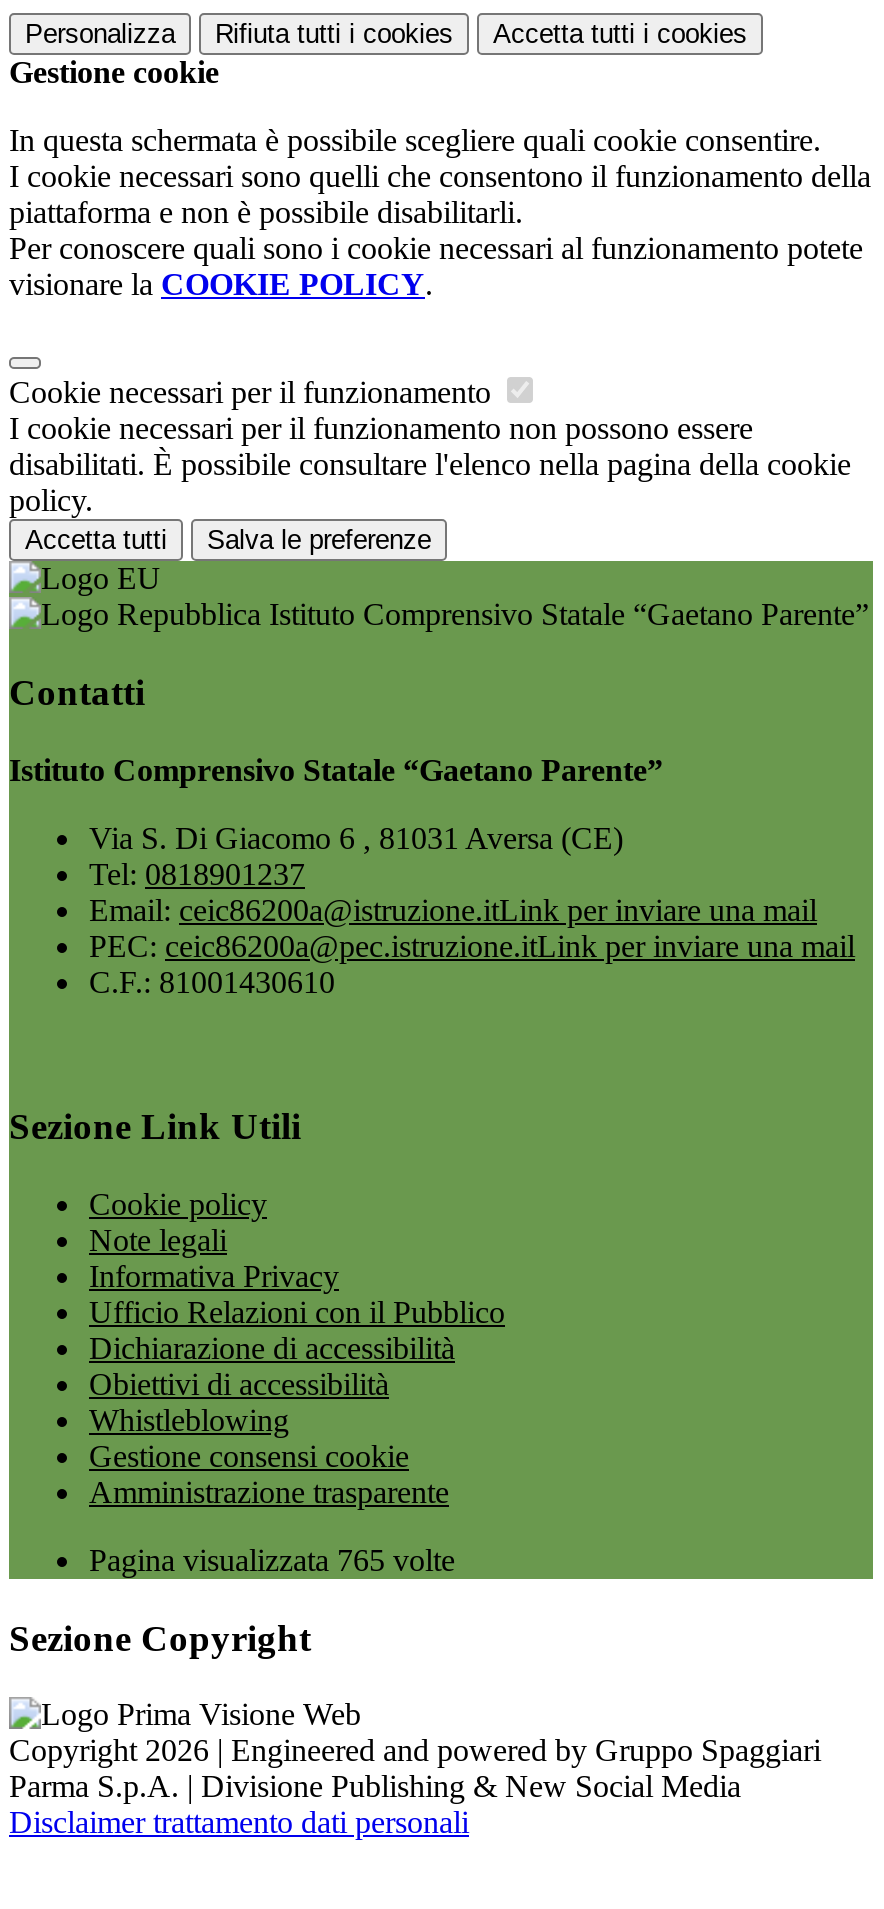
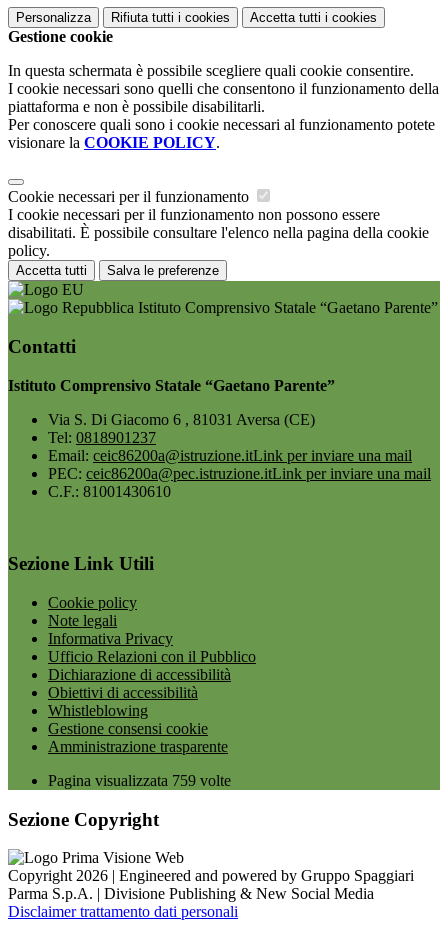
[89,1543,455,1577] Pagina visualizzata 765 volte -> [48,772,231,789] Pagina visualizzata 759 volte

